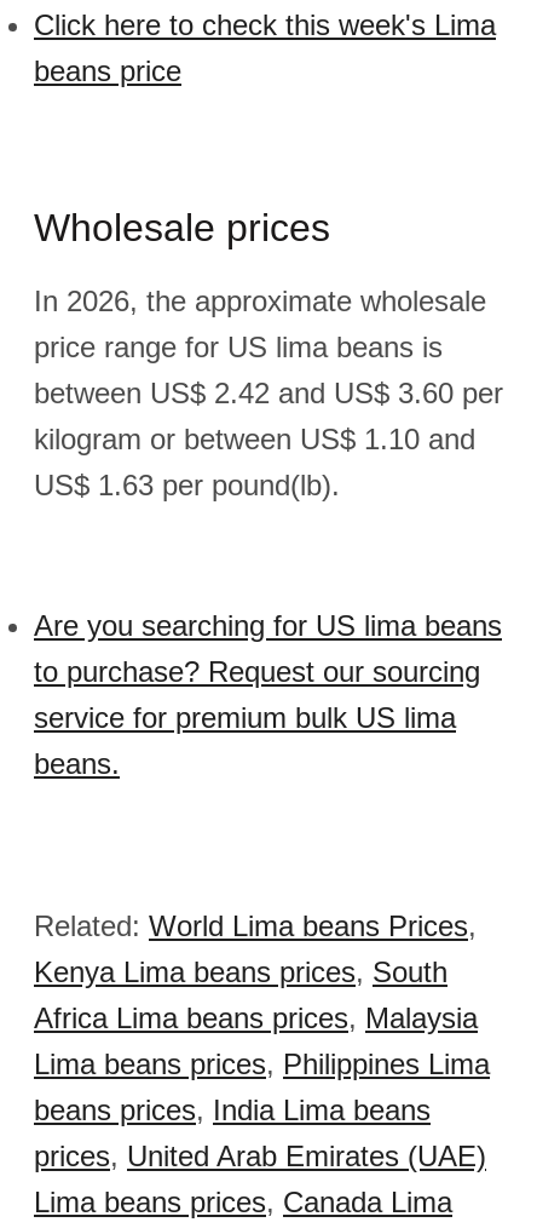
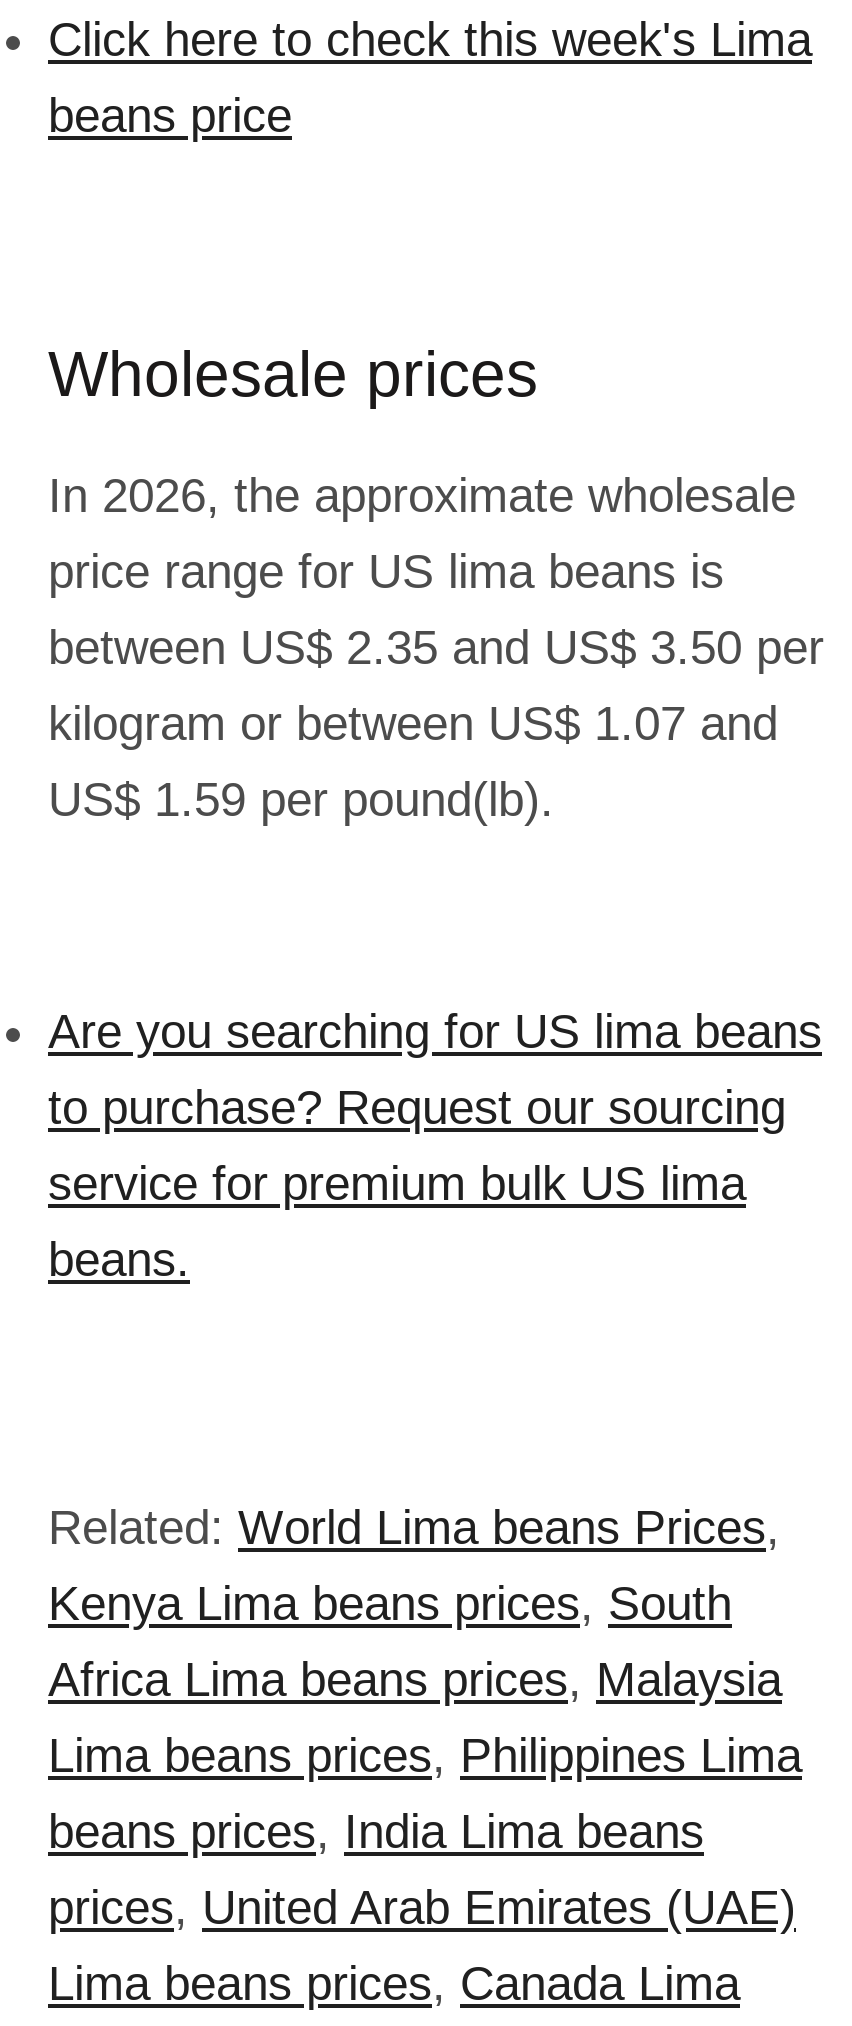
[34,377,503,409] between US$ 2.42 and US$ 3.60 per -> [48,620,824,674] between US$ 2.35 and US$ 3.50 per
[34,423,475,455] kilogram or between US$ 1.10 and -> [48,696,778,750] kilogram or between US$ 1.07 and
[34,469,340,501] US$ 1.63 per pound(lb). -> [48,772,554,826] US$ 1.59 per pound(lb).

